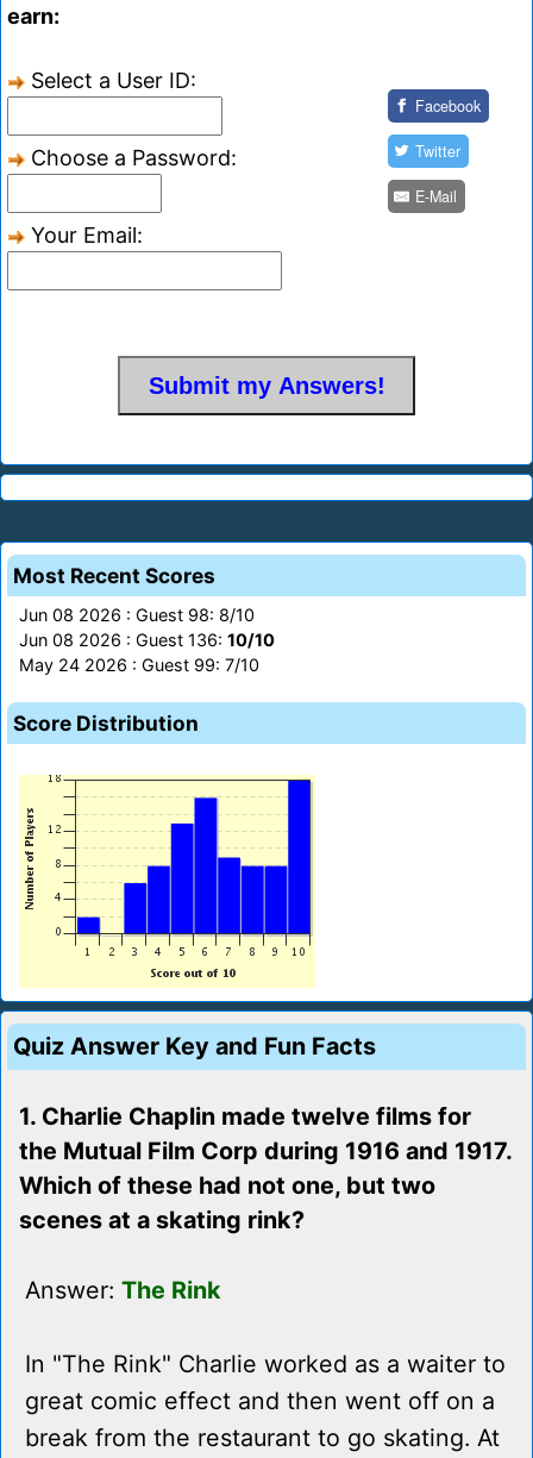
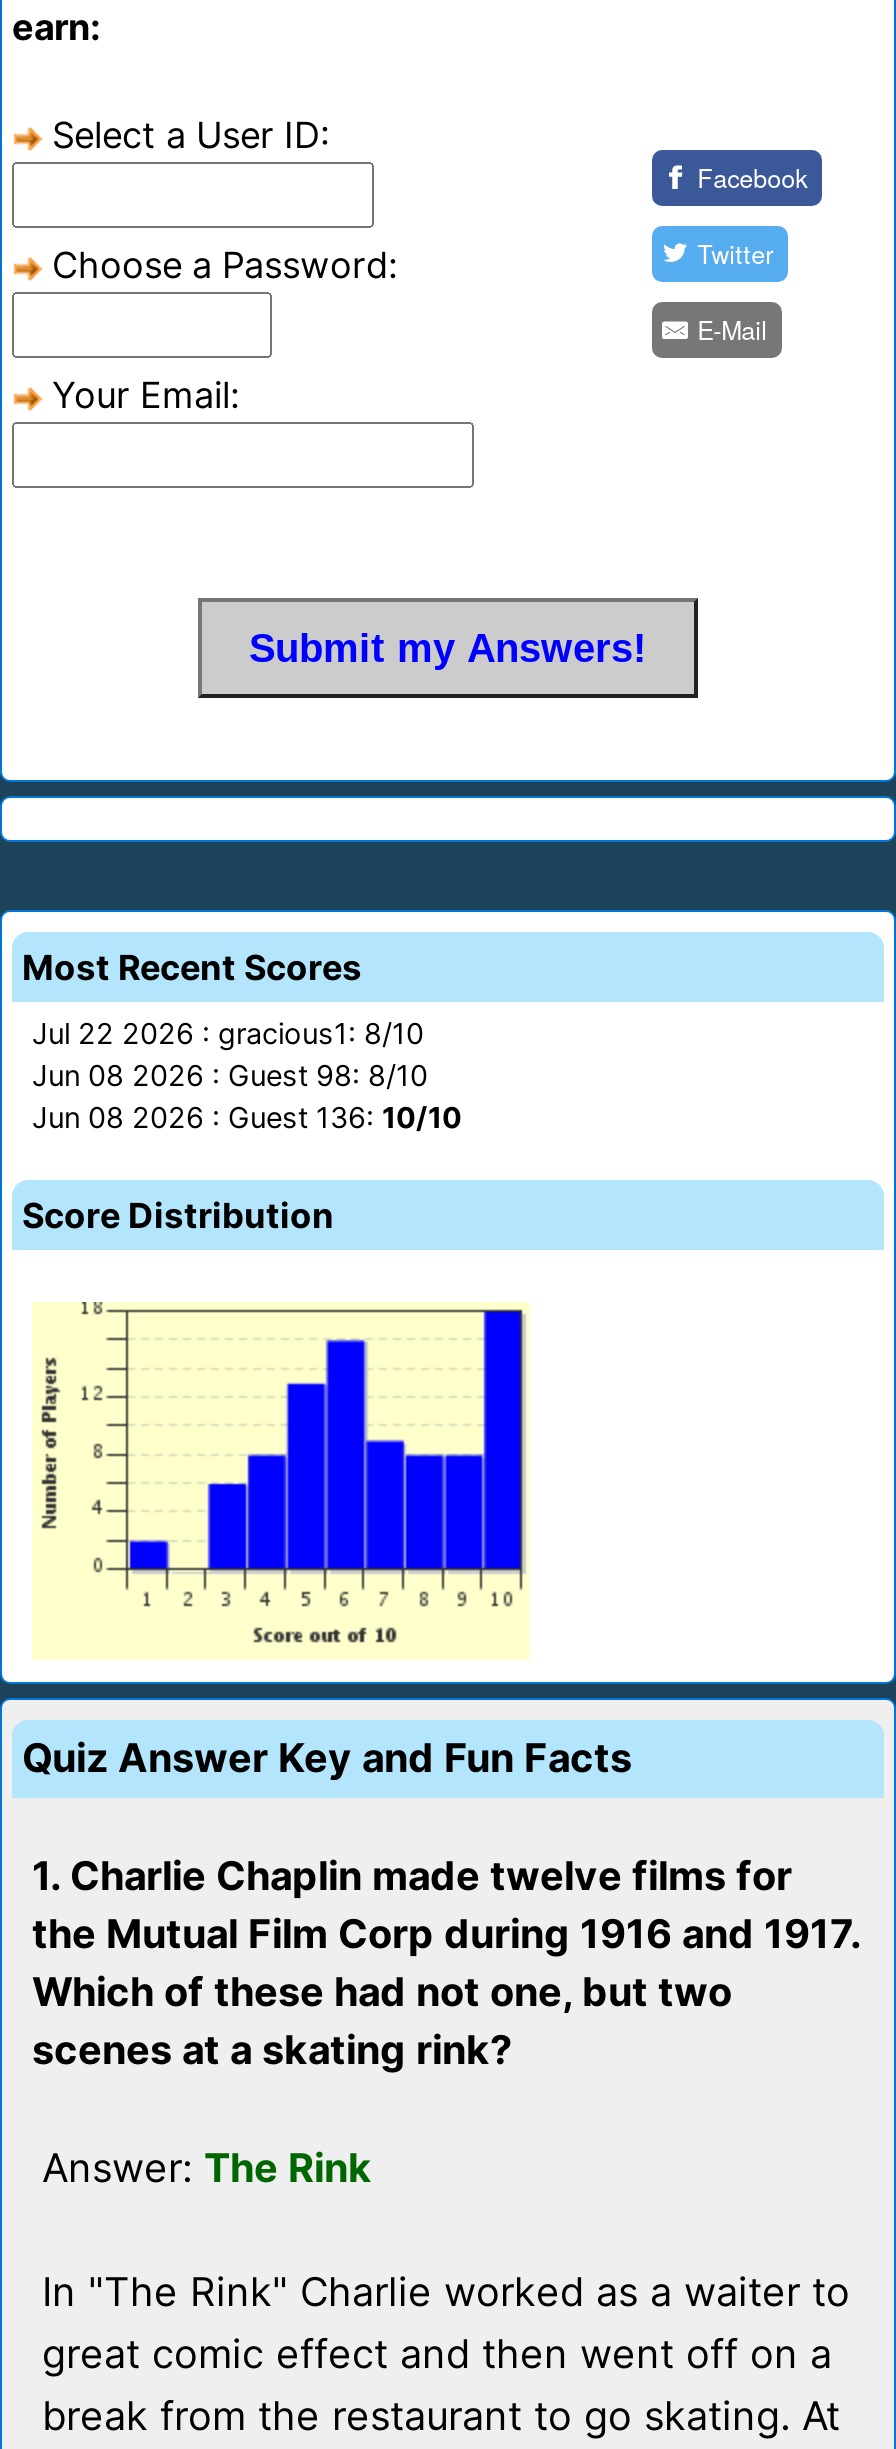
none -> [32,1016,424,1050] Jul 22 2026 : gracious1: 8/10
moved [19,605,275,650] -> [32,1058,462,1134]: Jun 08 2026 : Guest 98: 8/10 | Jun 08 2026 : Guest 136: 10/10
[19,655,259,675] May 24 2026 : Guest 99: 7/10 -> none

